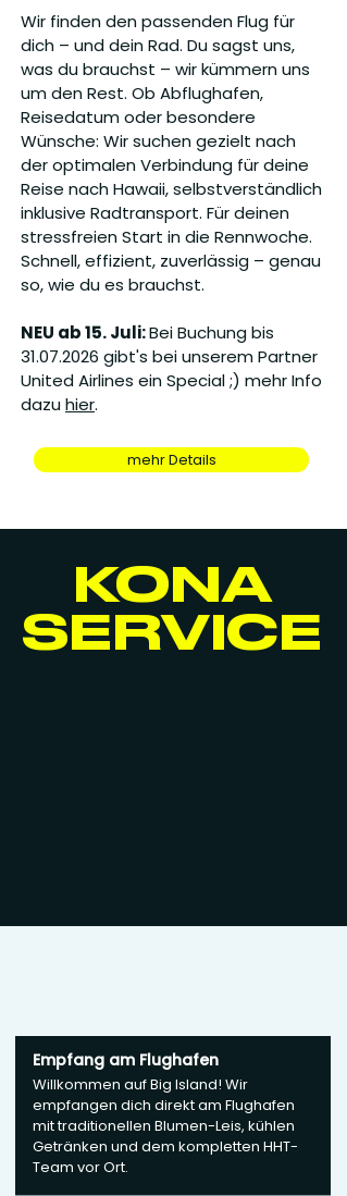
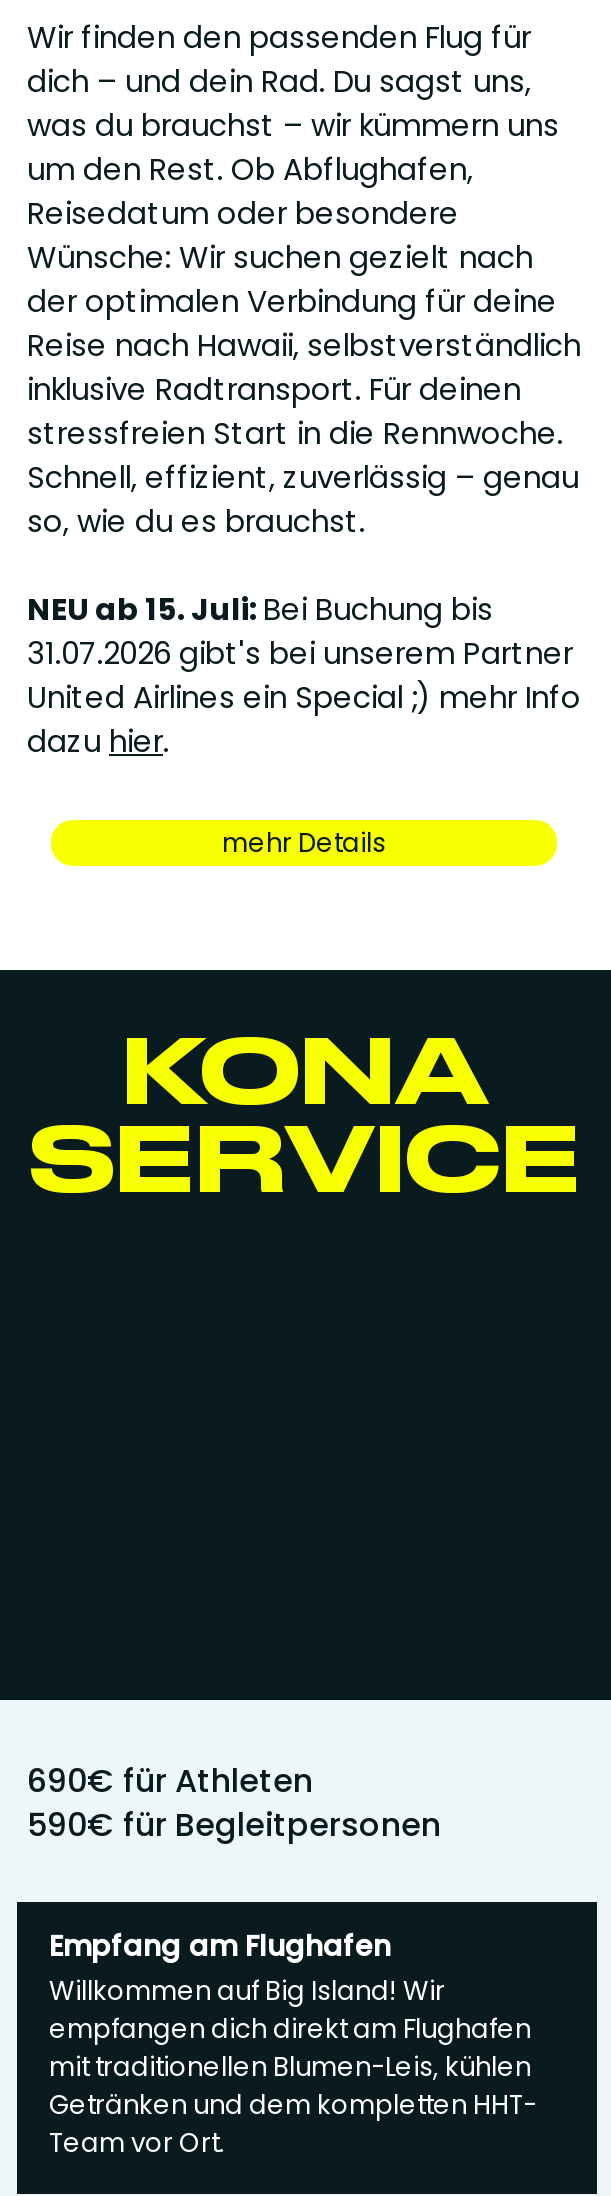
none -> [27,1758,441,1848] 690€ für Athleten | 590€ für Begleitpersonen

